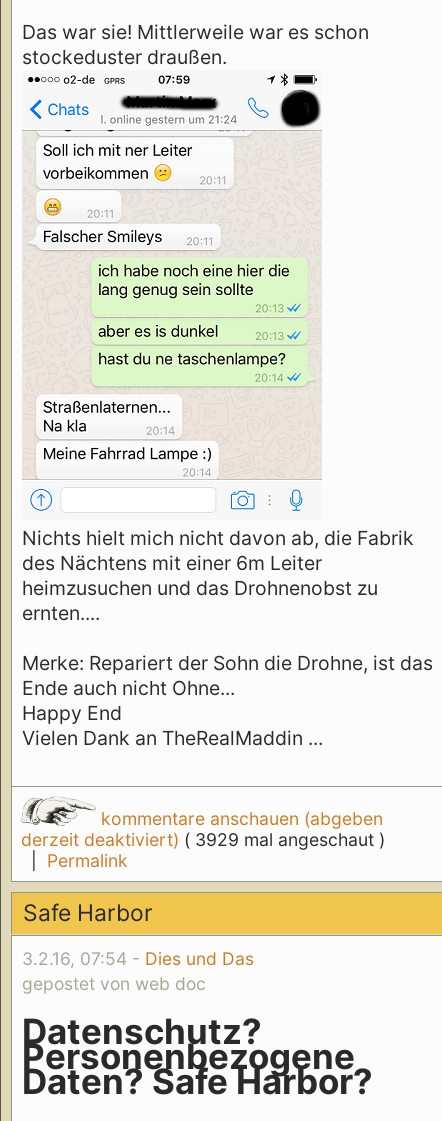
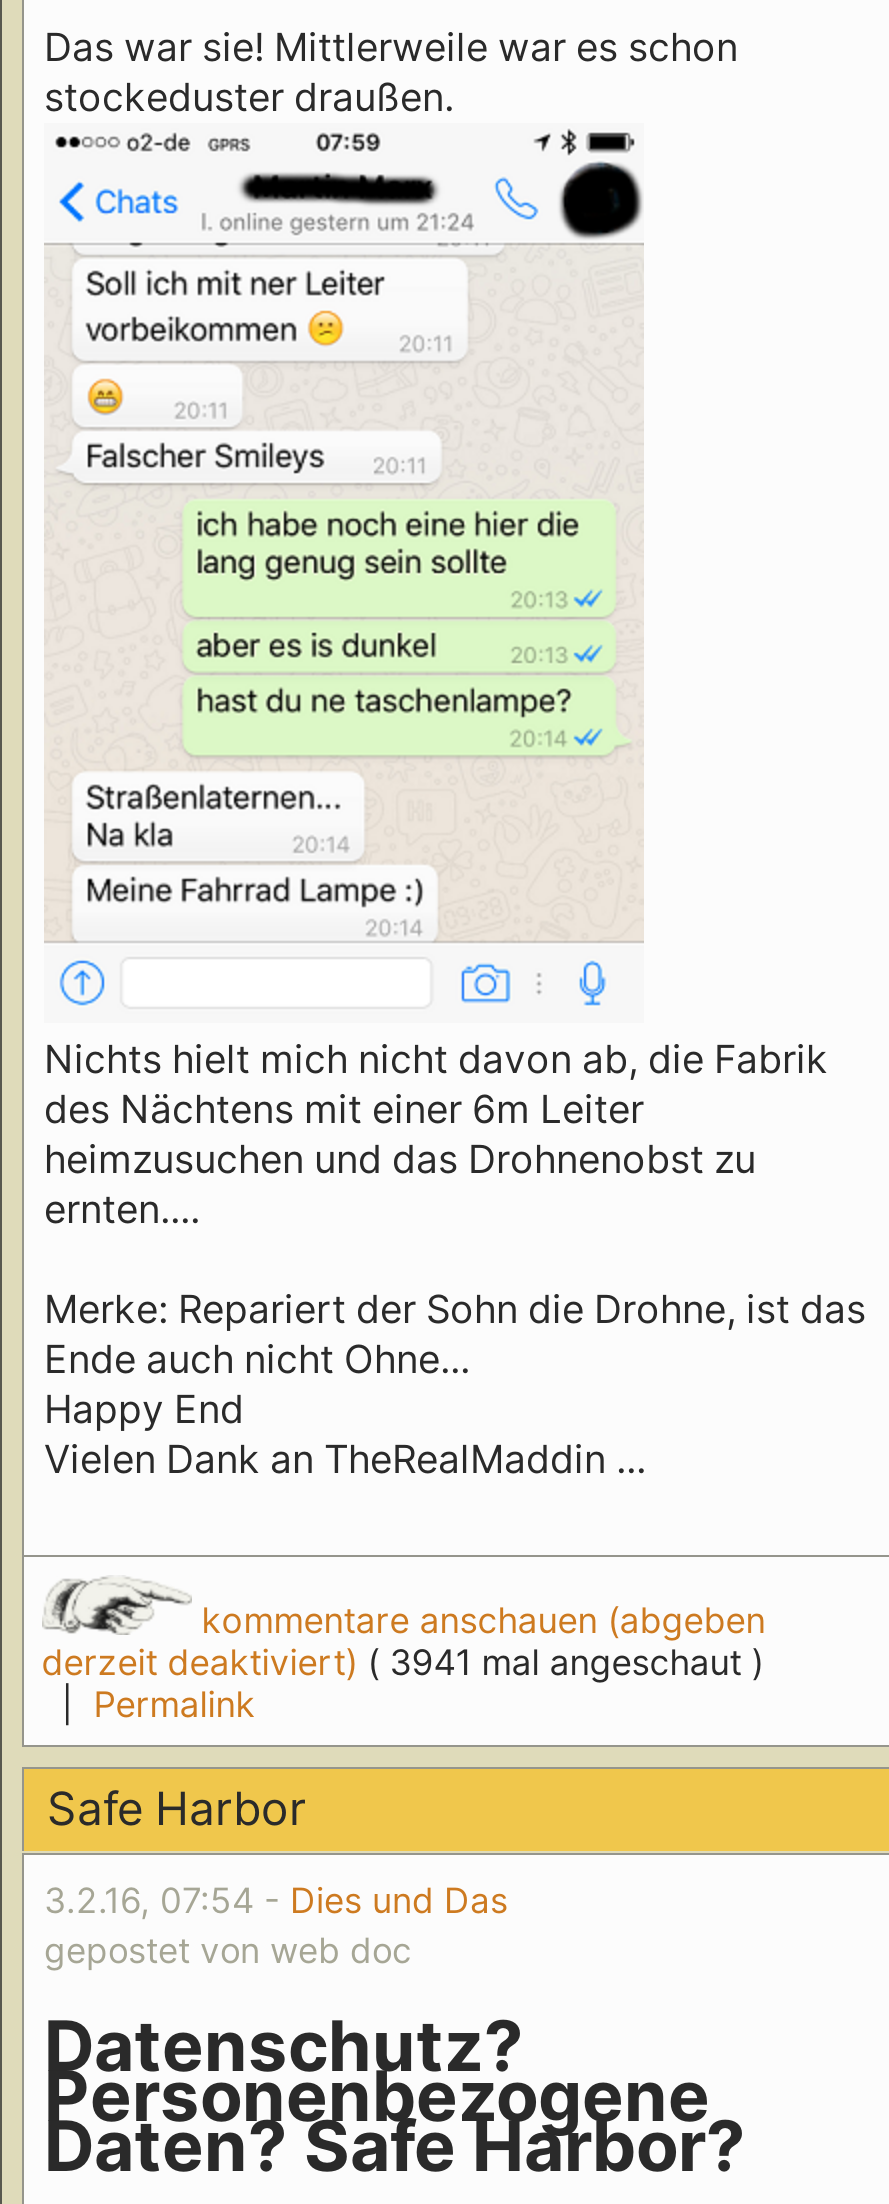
[21,830,385,851] derzeit deaktiviert) ( 3929 mal angeschaut ) -> [42,1643,764,1685] derzeit deaktiviert) ( 3941 mal angeschaut )

